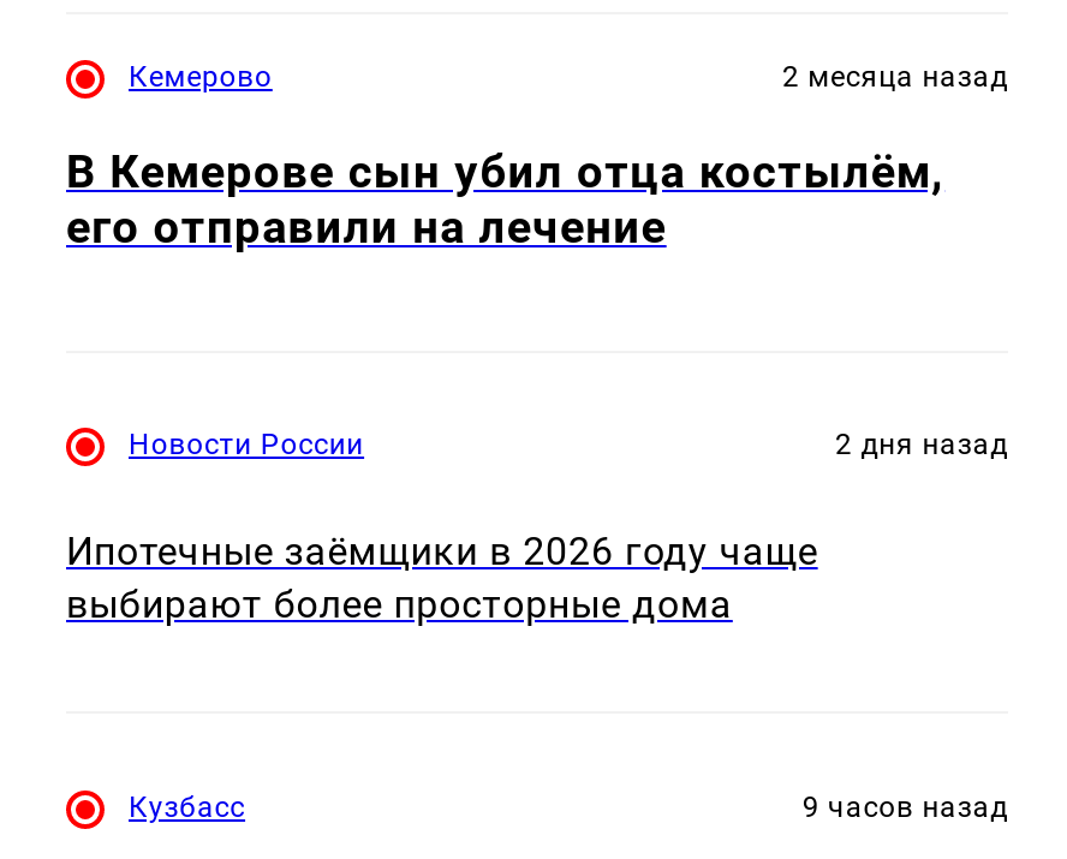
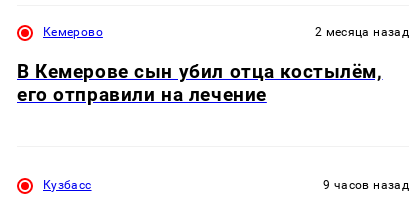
[66,427,1008,627] Новости России | 2 дня назад | Ипотечные заёмщики в 2026 году чаще | выбирают более просторные дома -> none

